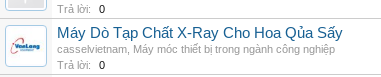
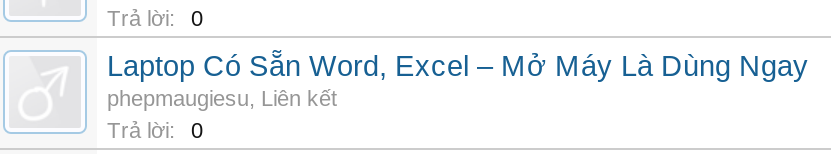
[9,28,43,64] [image] -> none
[57,25,343,55] Máy Dò Tạp Chất X-Ray Cho Hoa Qủa Sấy | casselvietnam, Máy móc thiết bị trong ngành công nghiệp -> [107,50,809,110] Laptop Có Sẵn Word, Excel – Mở Máy Là Dùng Ngay | phepmaugiesu, Liên kết

